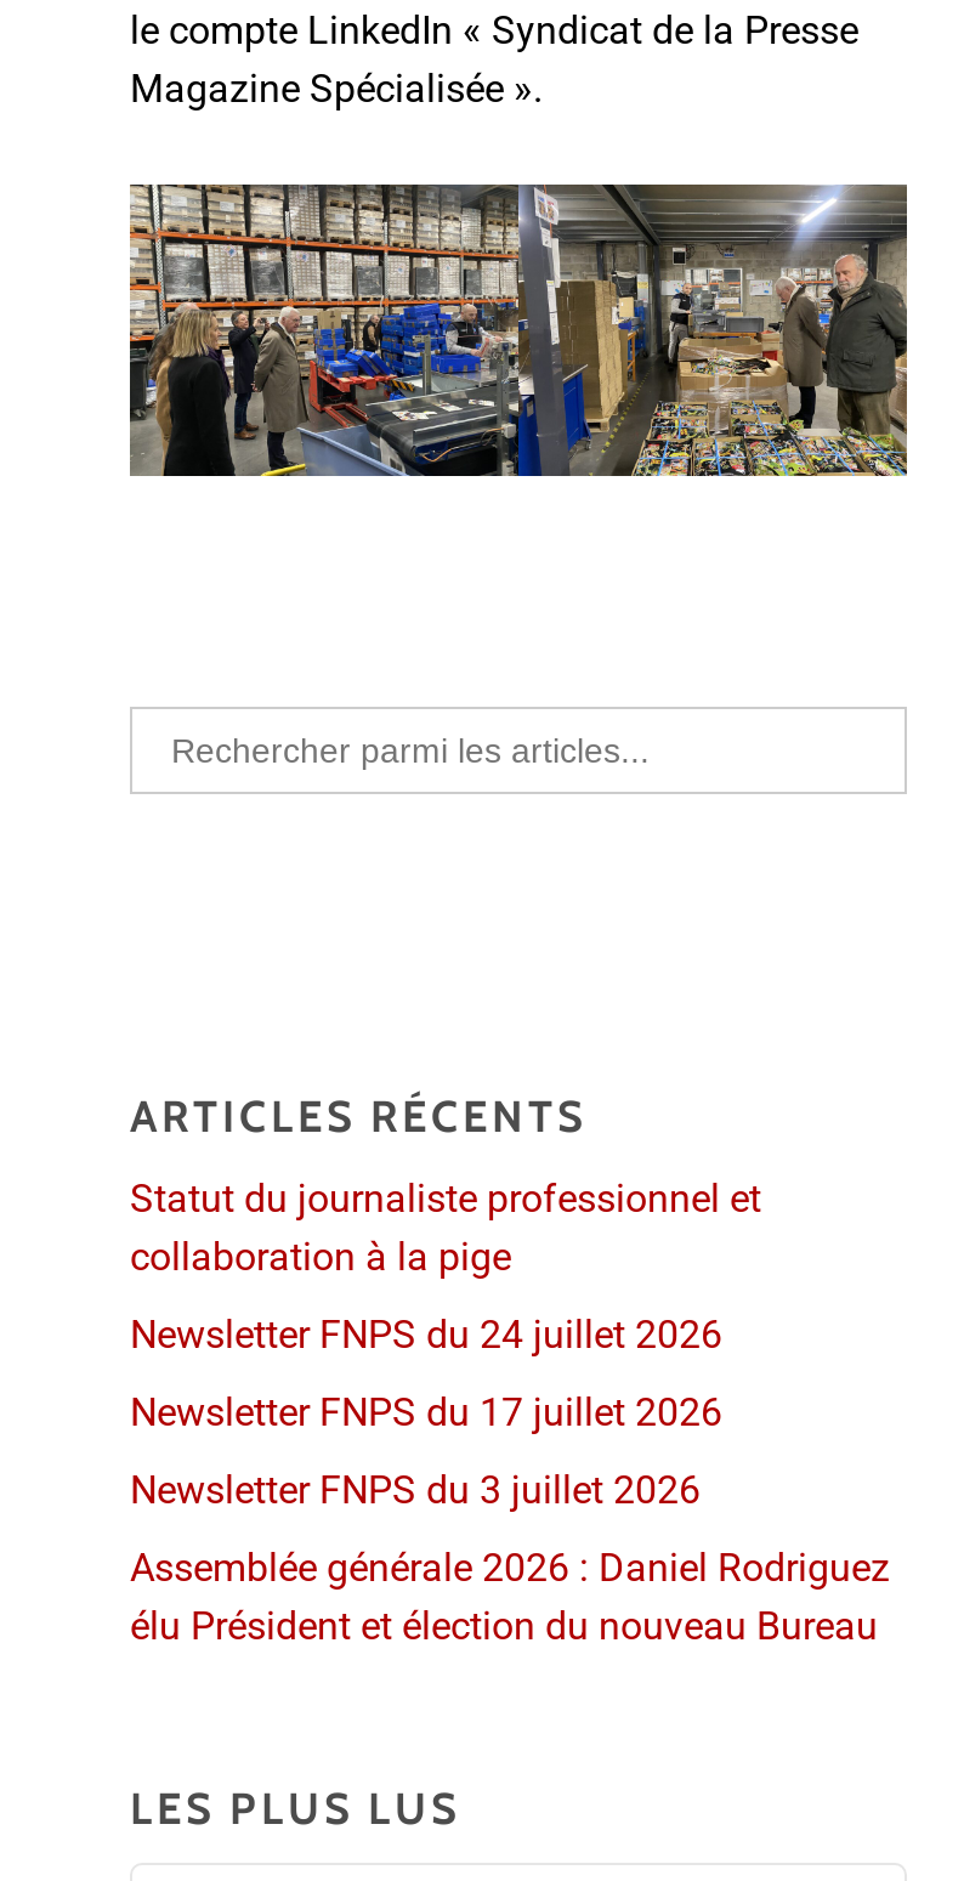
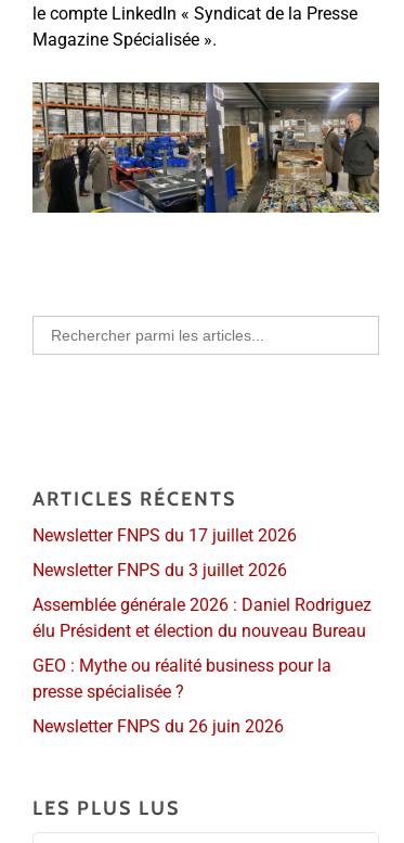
[130,1175,761,1358] Statut du journaliste professionnel et | collaboration à la pige | Newsletter FNPS du 24 juillet 2026 -> none
moved [130,1389,890,1649] -> [32,525,372,641]: Newsletter FNPS du 17 juillet 2026 | Newsletter FNPS du 3 juillet 2026 | Assemblée générale 2026 : Daniel Rodriguez | élu Président et élection du nouveau Bureau
none -> [32,655,331,737] GEO : Mythe ou réalité business pour la | presse spécialisée ? | Newsletter FNPS du 26 juin 2026

